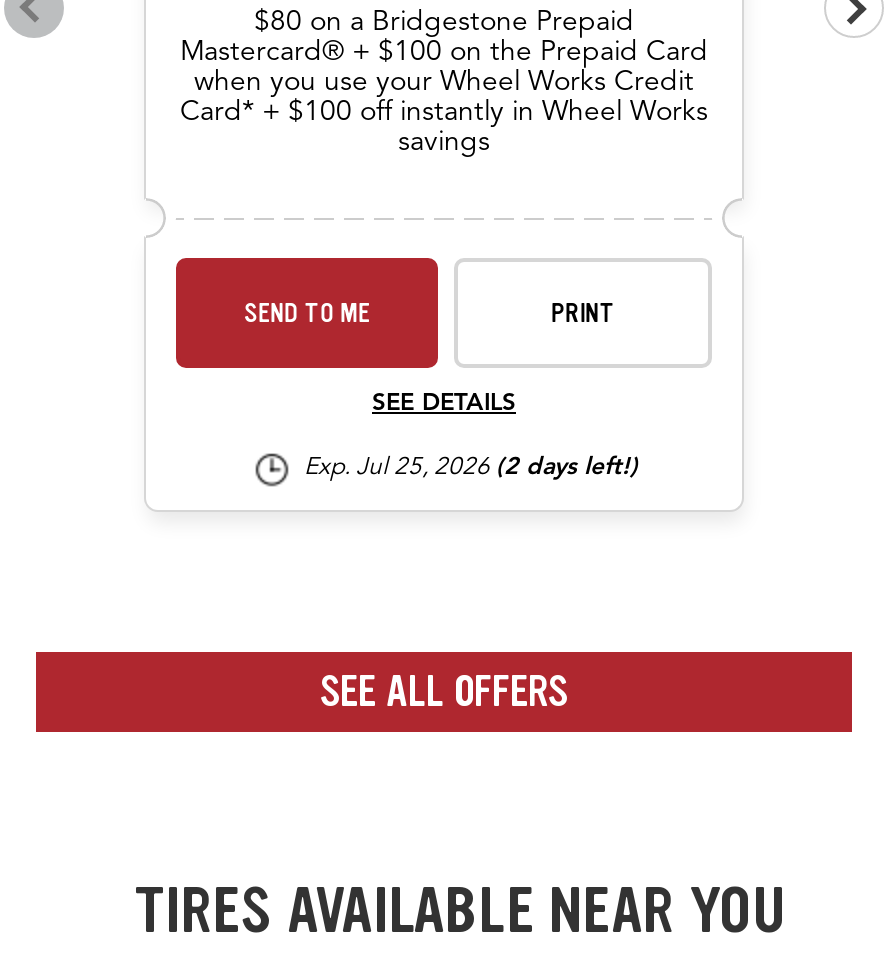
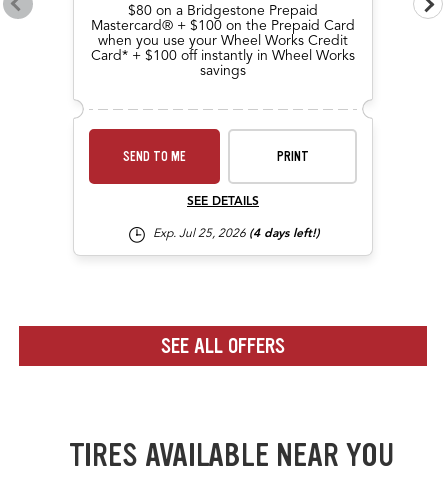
[304,456,638,480] Exp. Jul 25, 2026 (2 days left!) -> [153,228,320,240] Exp. Jul 25, 2026 (4 days left!)

